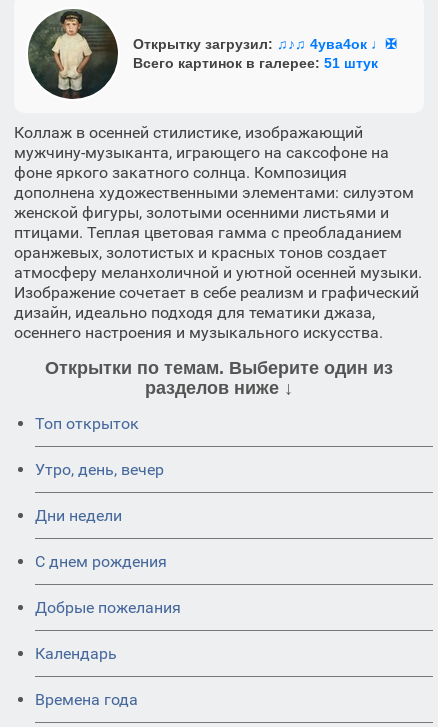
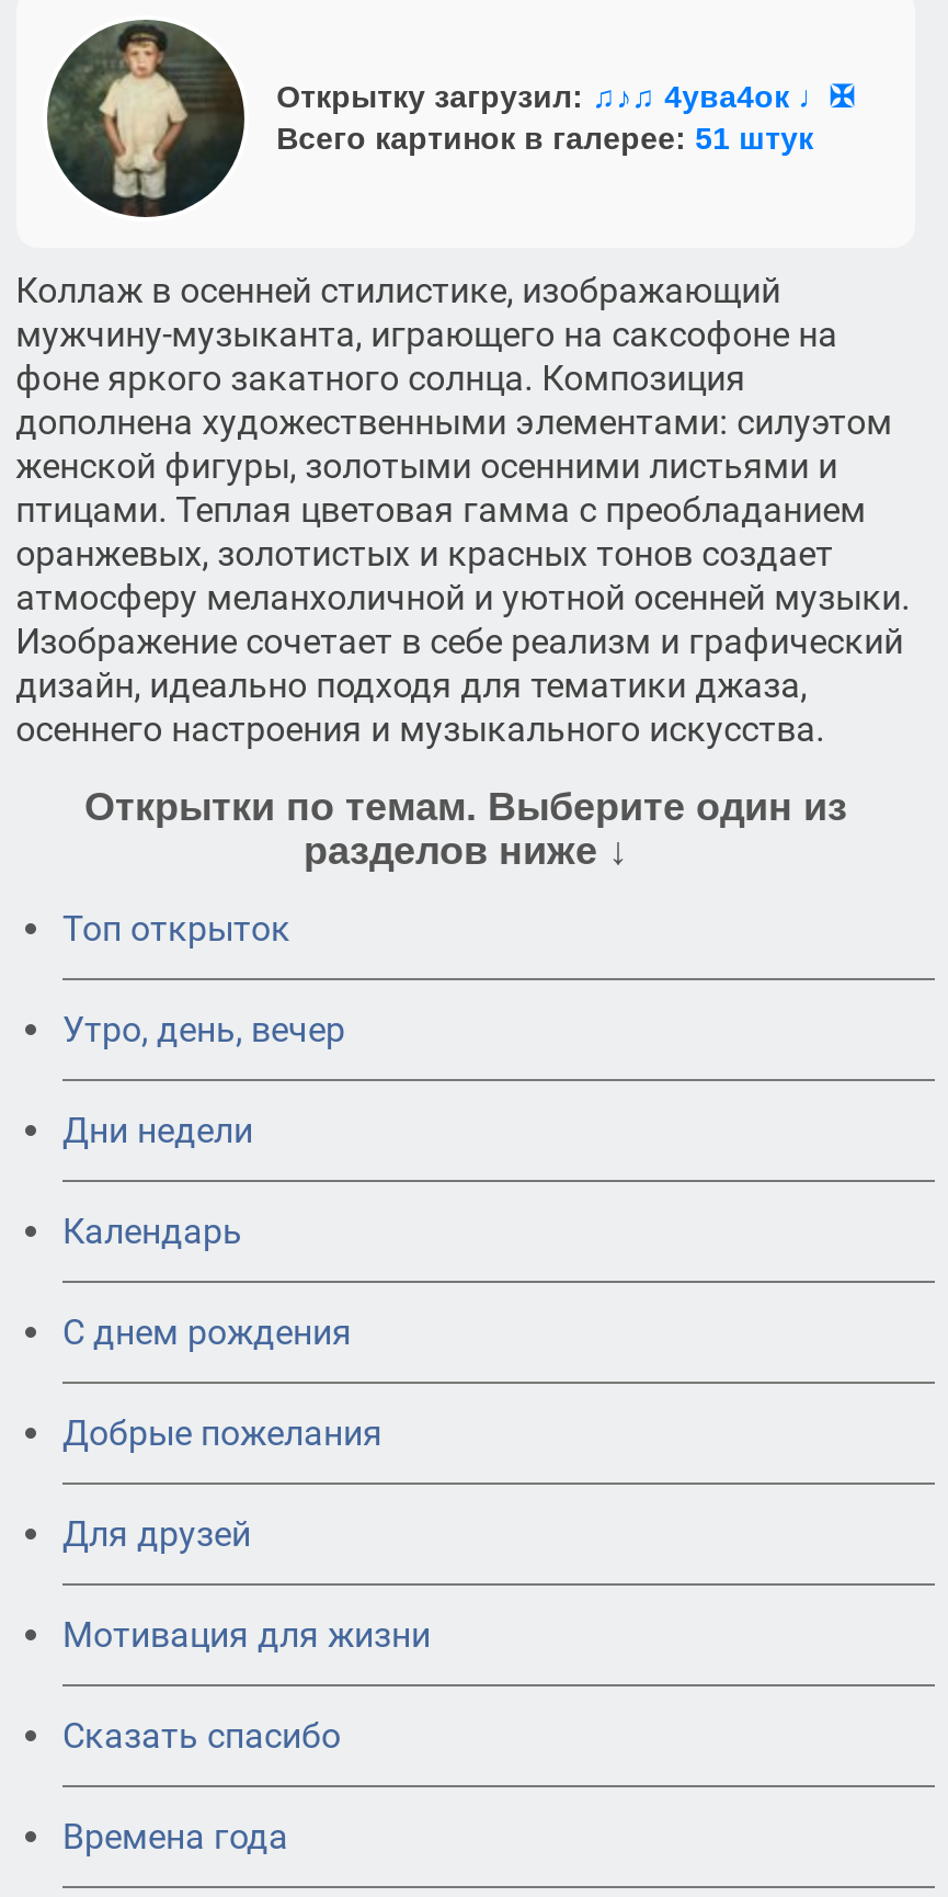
none -> [62,1513,431,1757] Для друзей | Мотивация для жизни | Сказать спасибо
moved [35,644,117,663] -> [62,1211,242,1252]: Календарь

